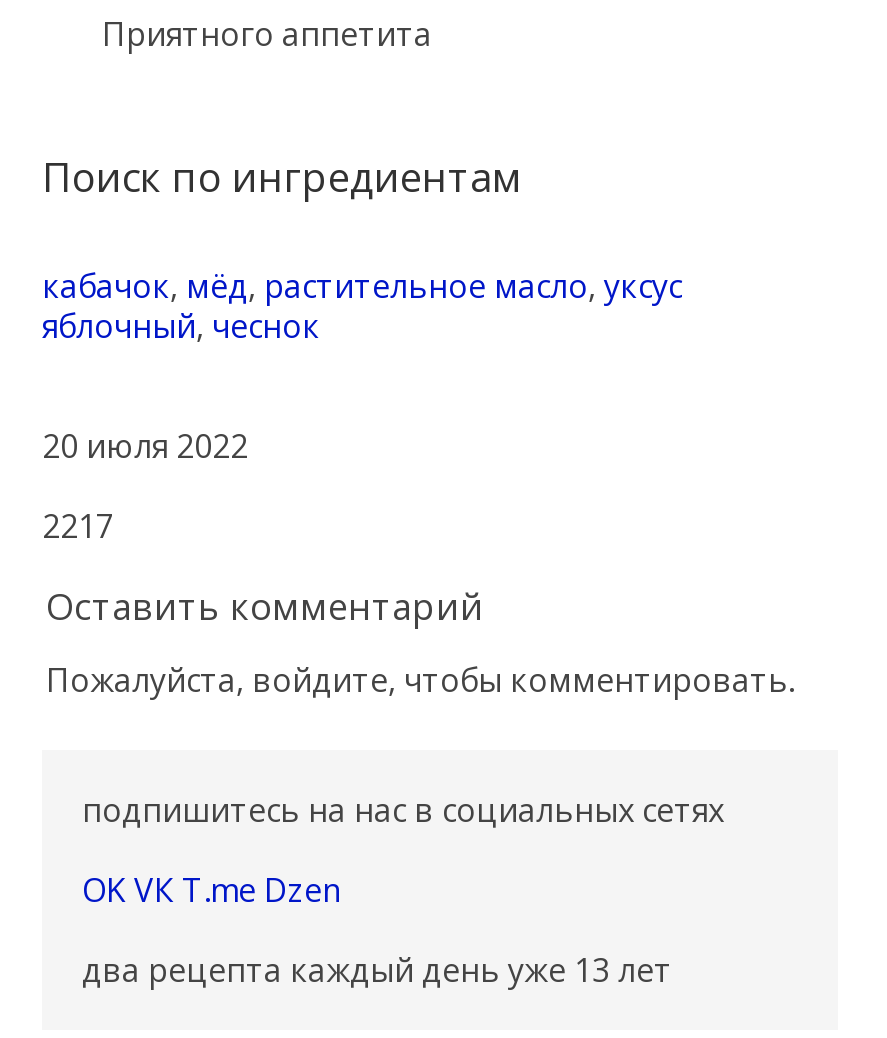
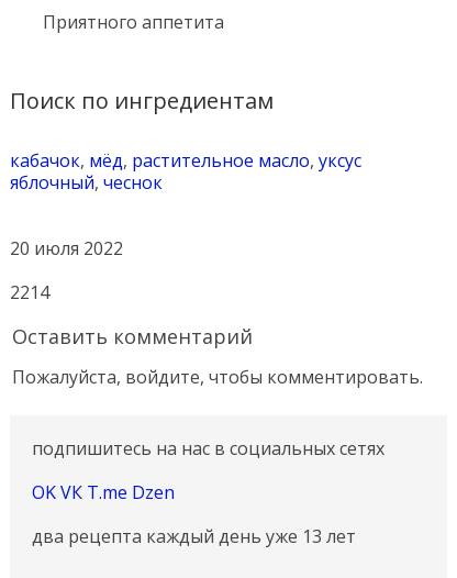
[42,505,114,549] 2217 -> [10,281,49,305] 2214

